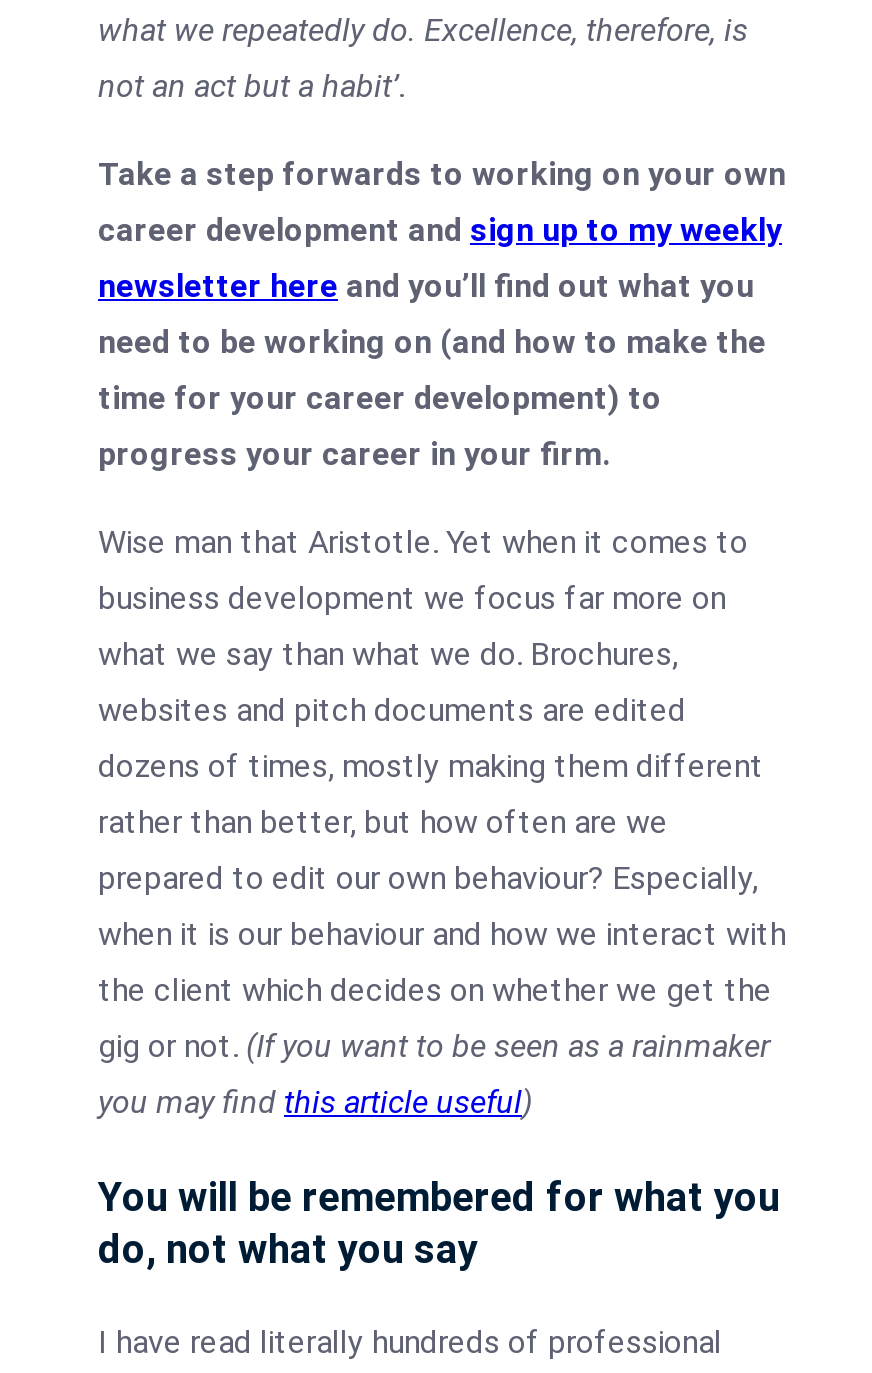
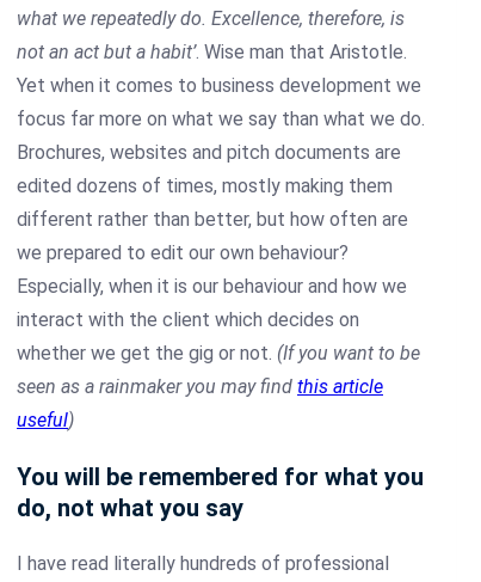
[98,67,786,1121] not an act but a habit’. | Take a step forwards to working on your own | career development and sign up to my weekly | newsletter here and you’ll find out what you | need to be working on (and how to make the | time for your career development) to | progress your career in your firm. | Wise man that Aristotle. Yet when it comes to | business development we focus far more on | what we say than what we do. Brochures, | websites and pitch documents are edited | dozens of times, mostly making them different | rather than better, but how often are we | prepared to edit our own behaviour? Especially, | when it is our behaviour and how we interact with | the client which decides on whether we get the | gig or not. (If you want to be seen as a rainmaker | you may find this article useful) -> [17,41,425,431] not an act but a habit’. Wise man that Aristotle. | Yet when it comes to business development we | focus far more on what we say than what we do. | Brochures, websites and pitch documents are | edited dozens of times, mostly making them | different rather than better, but how often are | we prepared to edit our own behaviour? | Especially, when it is our behaviour and how we | interact with the client which decides on | whether we get the gig or not. (If you want to be | seen as a rainmaker you may find this article | useful)

